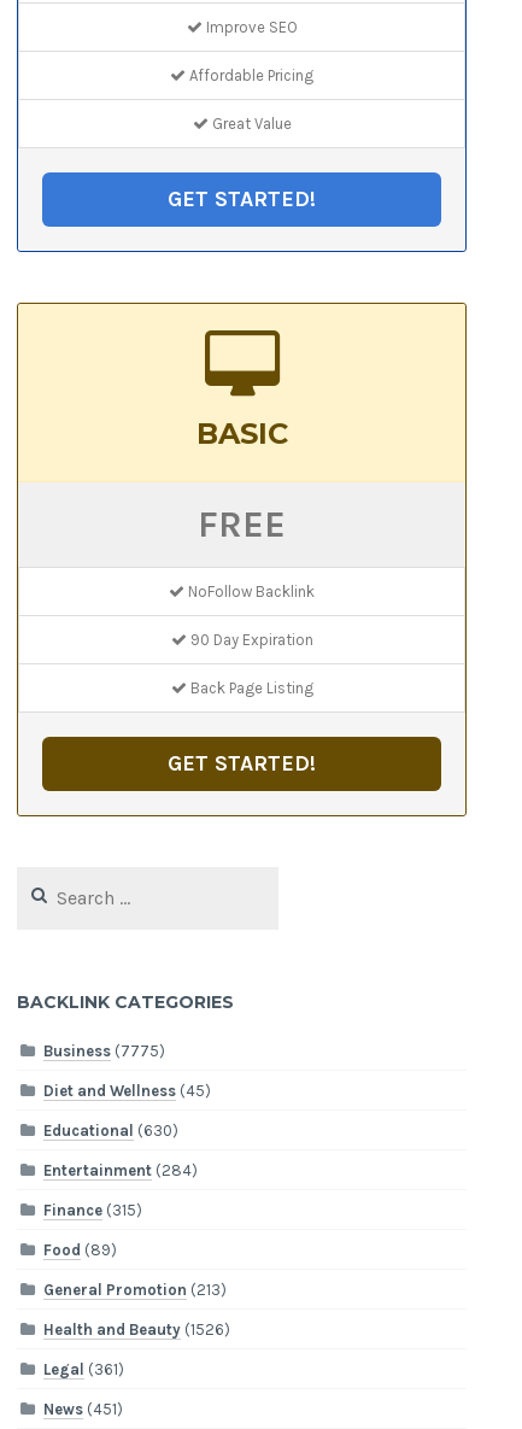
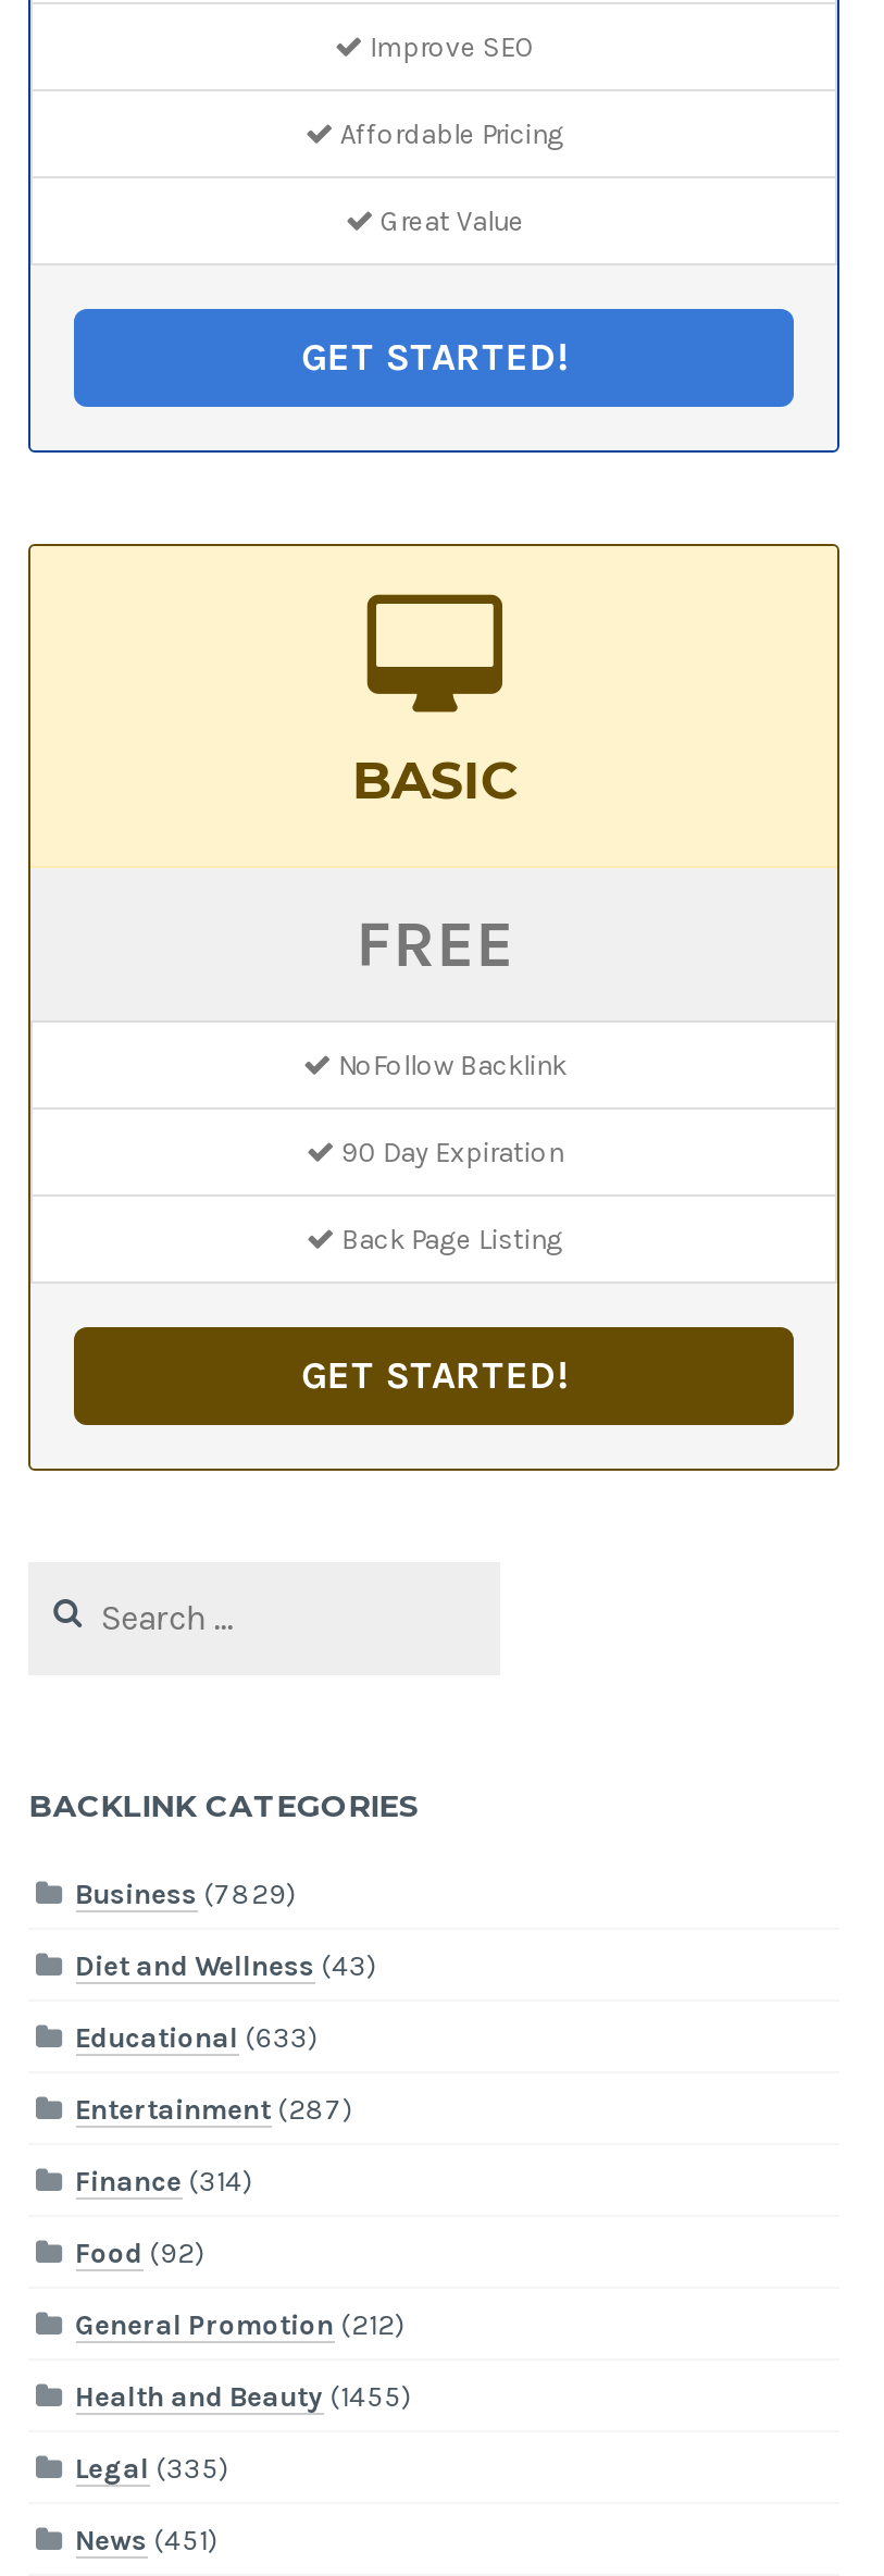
[43,1042,165,1060] Business (7775) -> [75,1877,297,1910] Business (7829)
[43,1081,210,1099] Diet and Wellness (45) -> [75,1949,378,1981] Diet and Wellness (43)
[43,1121,178,1139] Educational (630) -> [75,2021,319,2053] Educational (633)
[43,1161,197,1179] Entertainment (284) -> [75,2092,354,2125] Entertainment (287)
[43,1201,142,1219] Finance (315) -> [75,2164,254,2197] Finance (314)
[43,1241,116,1259] Food (89) -> [75,2236,206,2269] Food (92)
[43,1280,226,1298] General Promotion (213) -> [75,2308,406,2340] General Promotion (212)
[43,1320,230,1338] Health and Beauty (1526) -> [75,2380,412,2412] Health and Beauty (1455)
[43,1360,124,1378] Legal (361) -> [75,2451,230,2484] Legal (335)

